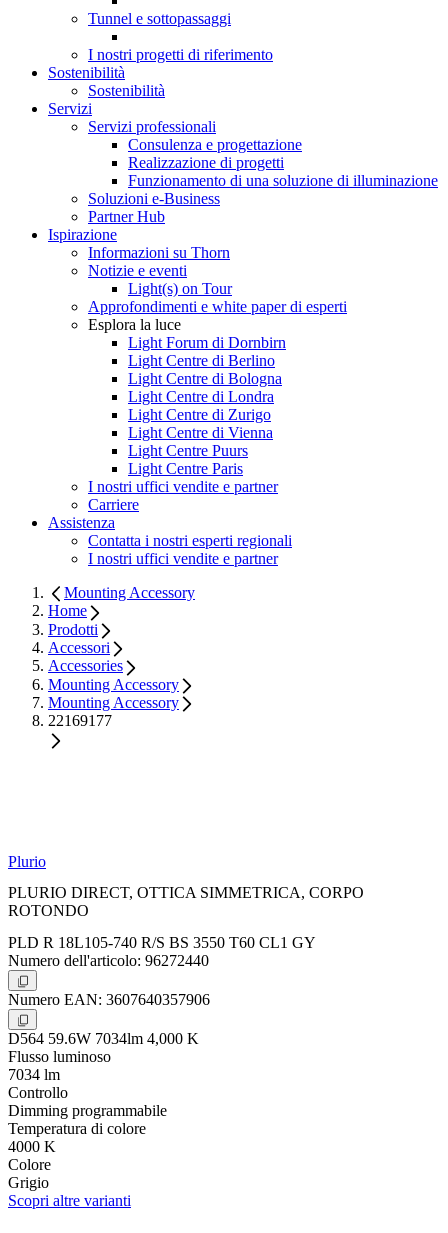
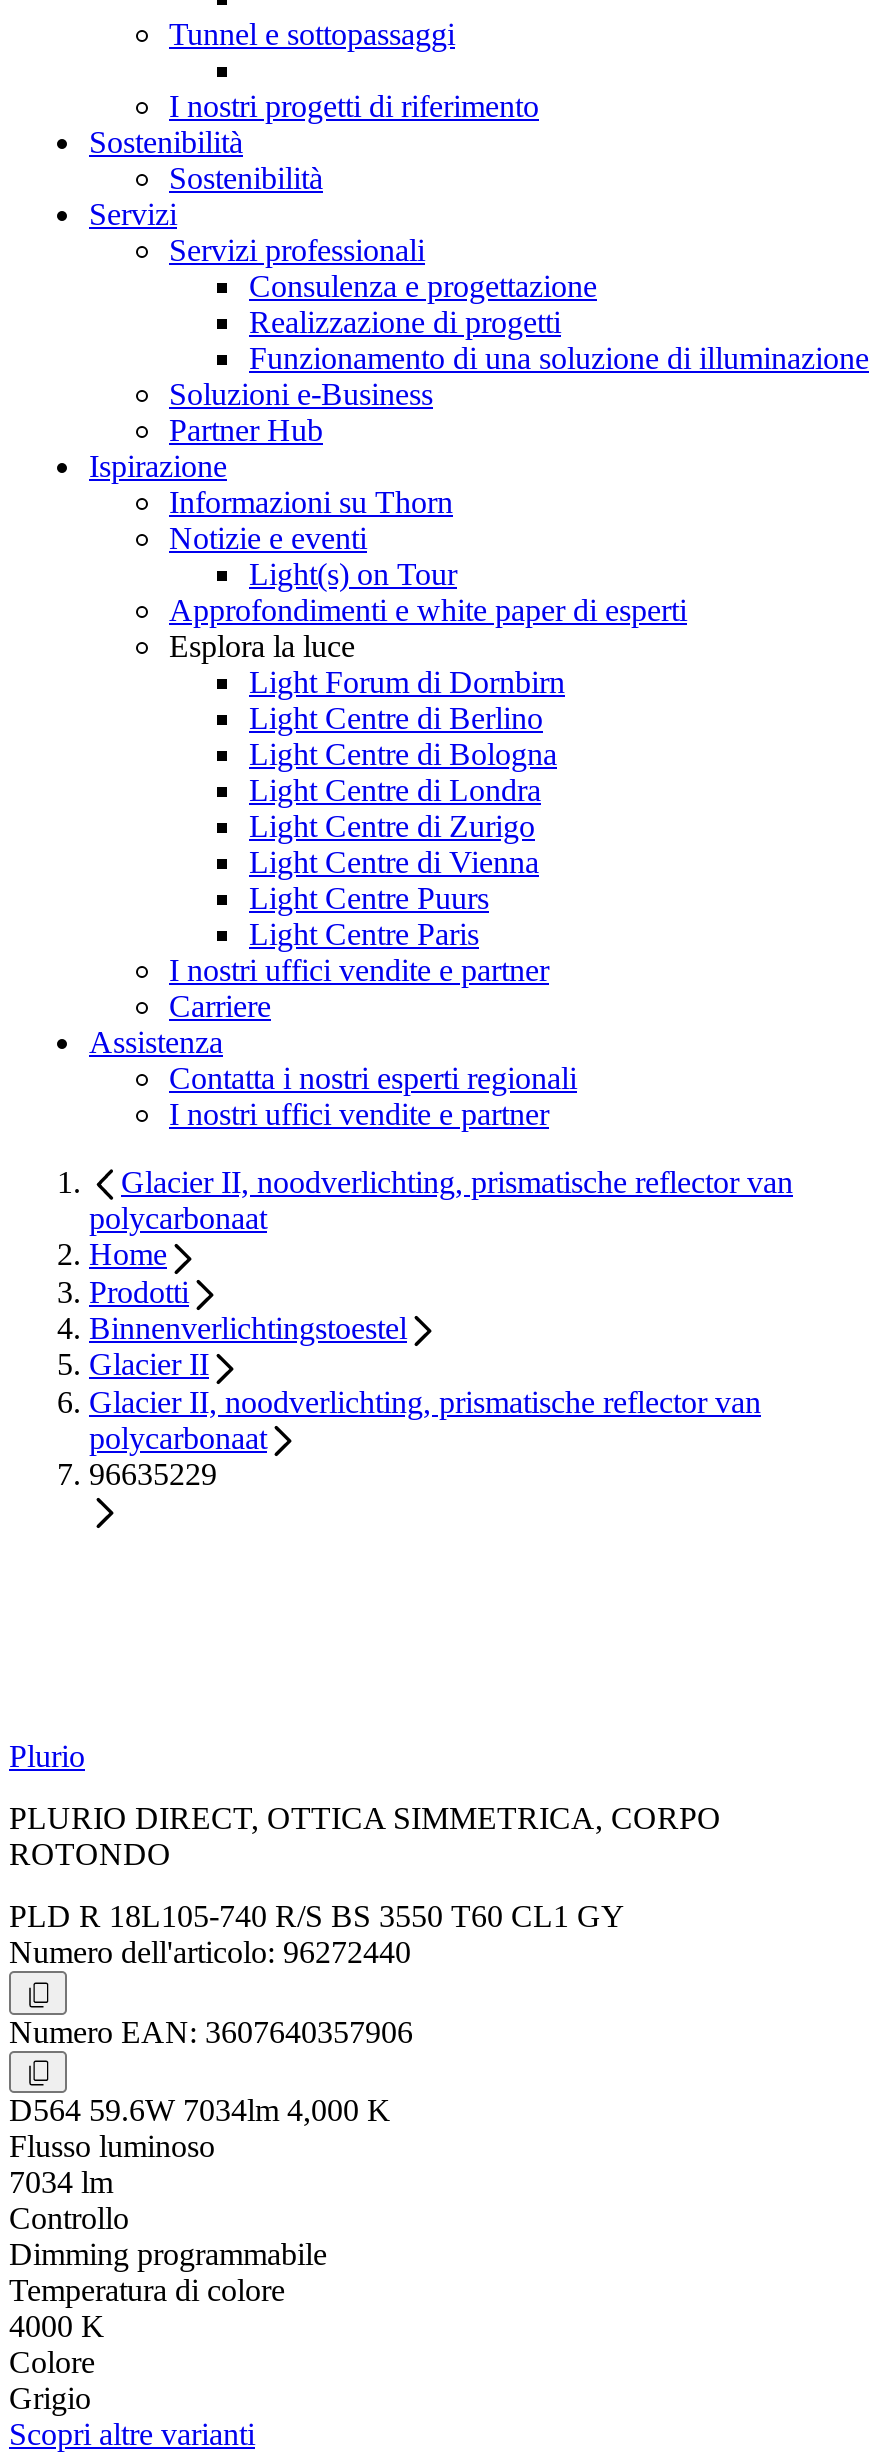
[64,584,195,601] Mounting Accessory -> [89,1165,793,1236] Glacier II, noodverlichting, prismatische reflector van | polycarbonaat
[48,639,179,729] Accessori | Accessories | Mounting Accessory | Mounting Accessory | 22169177 -> [89,1311,761,1491] Binnenverlichtingstoestel | Glacier II | Glacier II, noodverlichting, prismatische reflector van | polycarbonaat | 96635229

